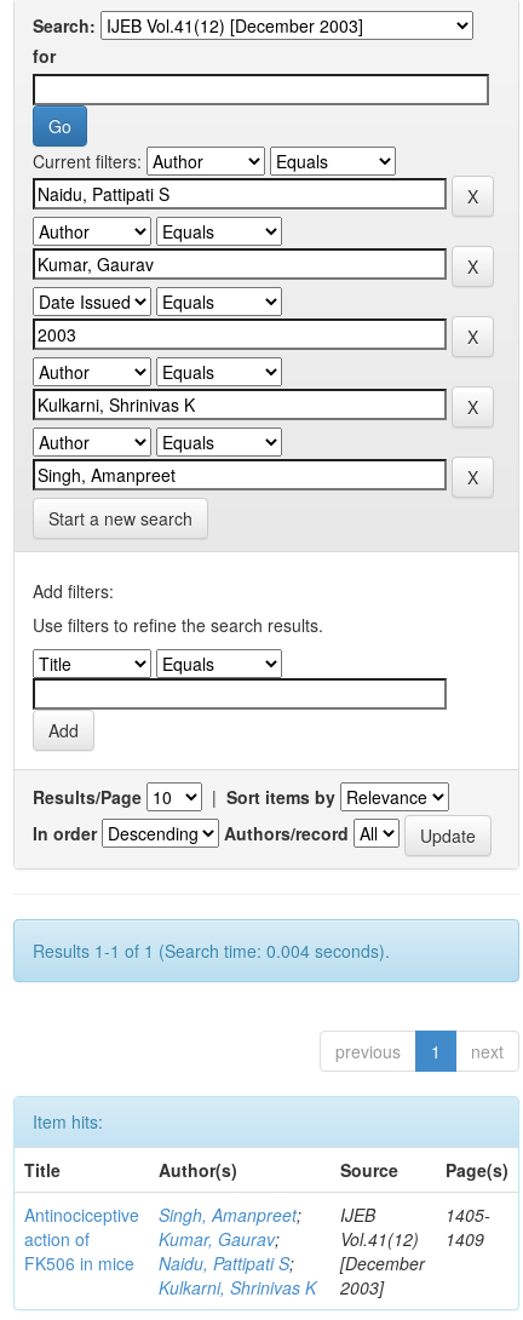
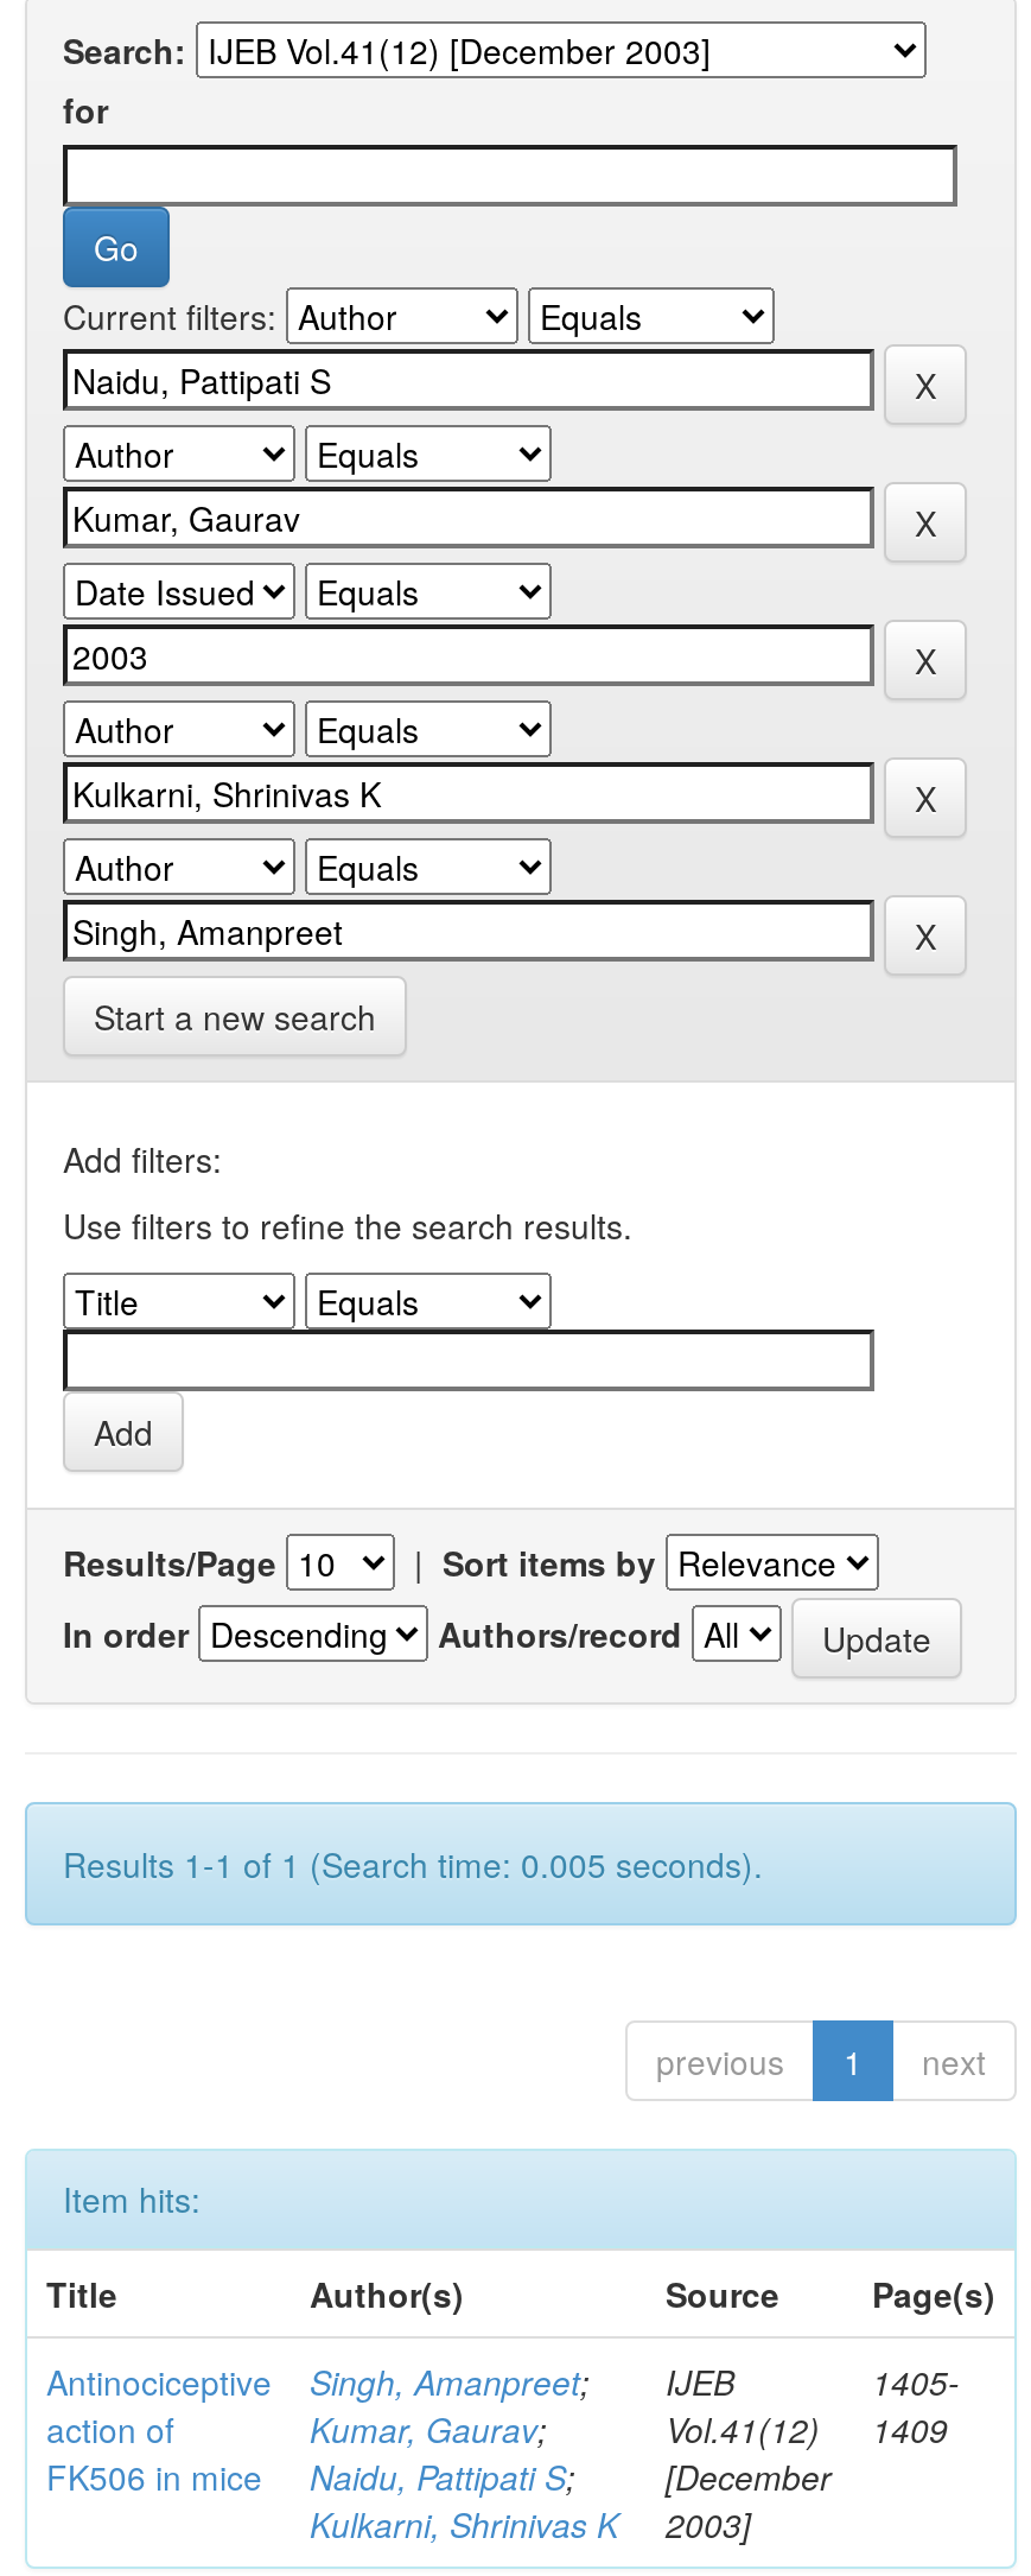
[33,939,390,963] Results 1-1 of 1 (Search time: 0.004 seconds). -> [63,1840,763,1887] Results 1-1 of 1 (Search time: 0.005 seconds).

